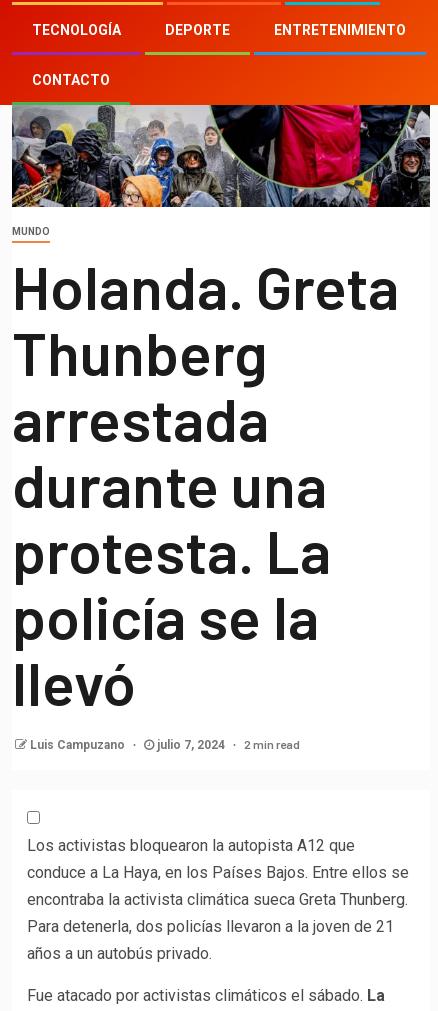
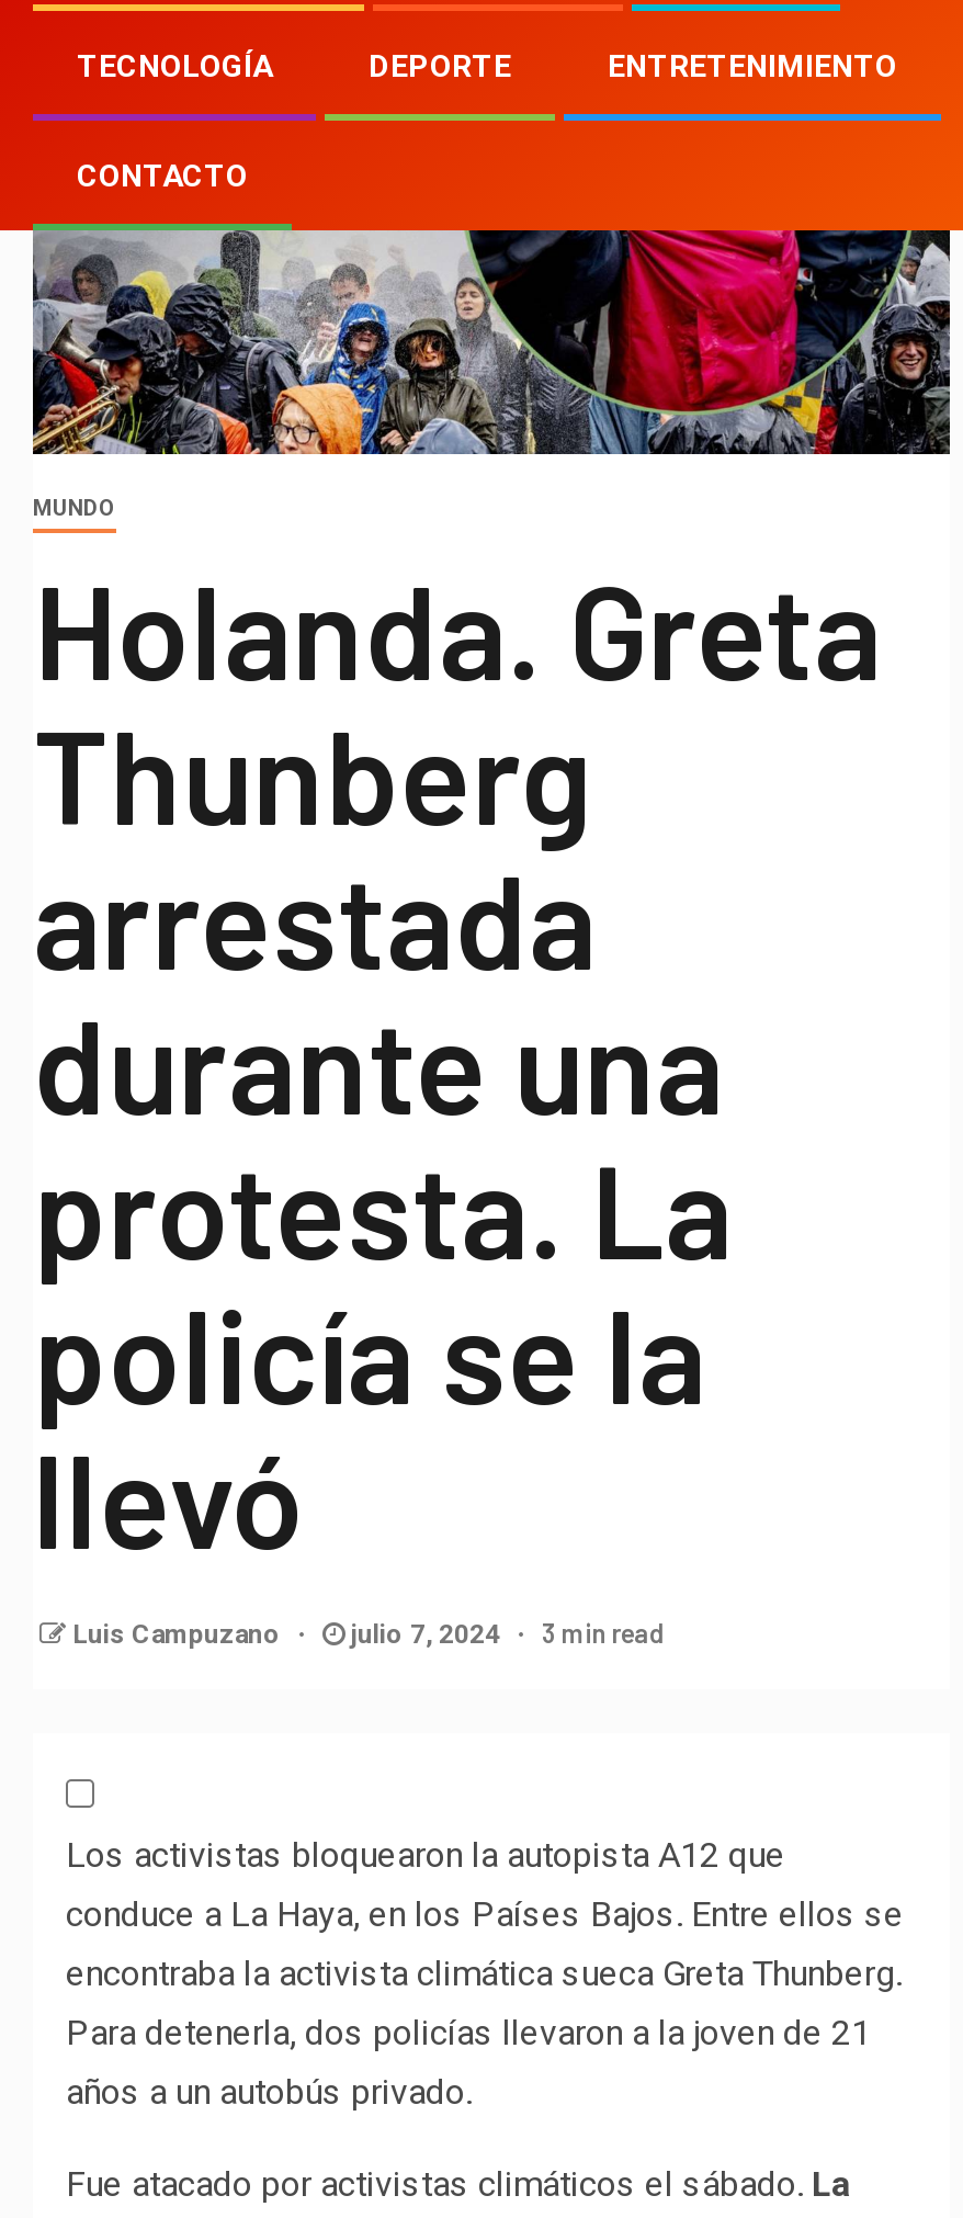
[30,737,300,752] Luis Campuzano julio 7, 2024 2 min read -> [72,1618,665,1651] Luis Campuzano julio 7, 2024 3 min read

